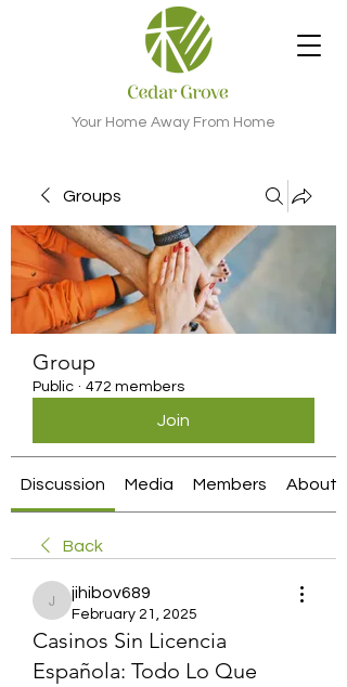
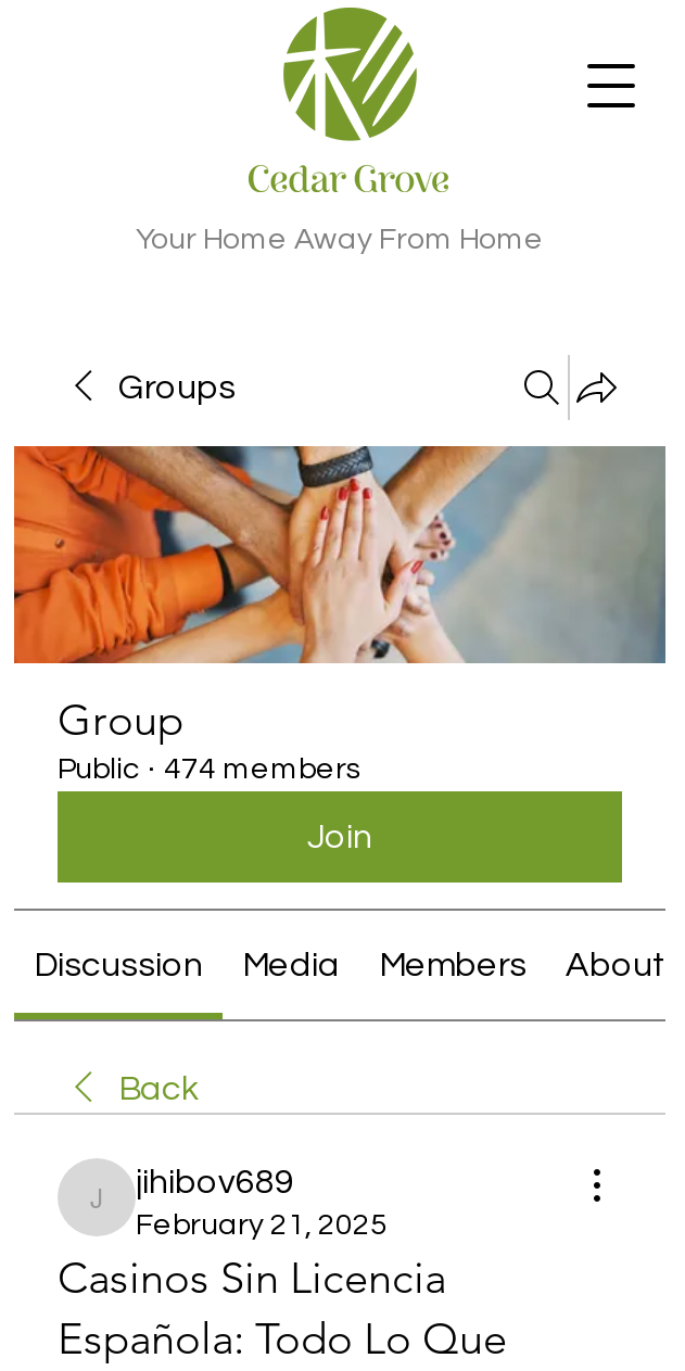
[33,379,184,394] Public · 472 members -> [58,754,361,785] Public · 474 members

